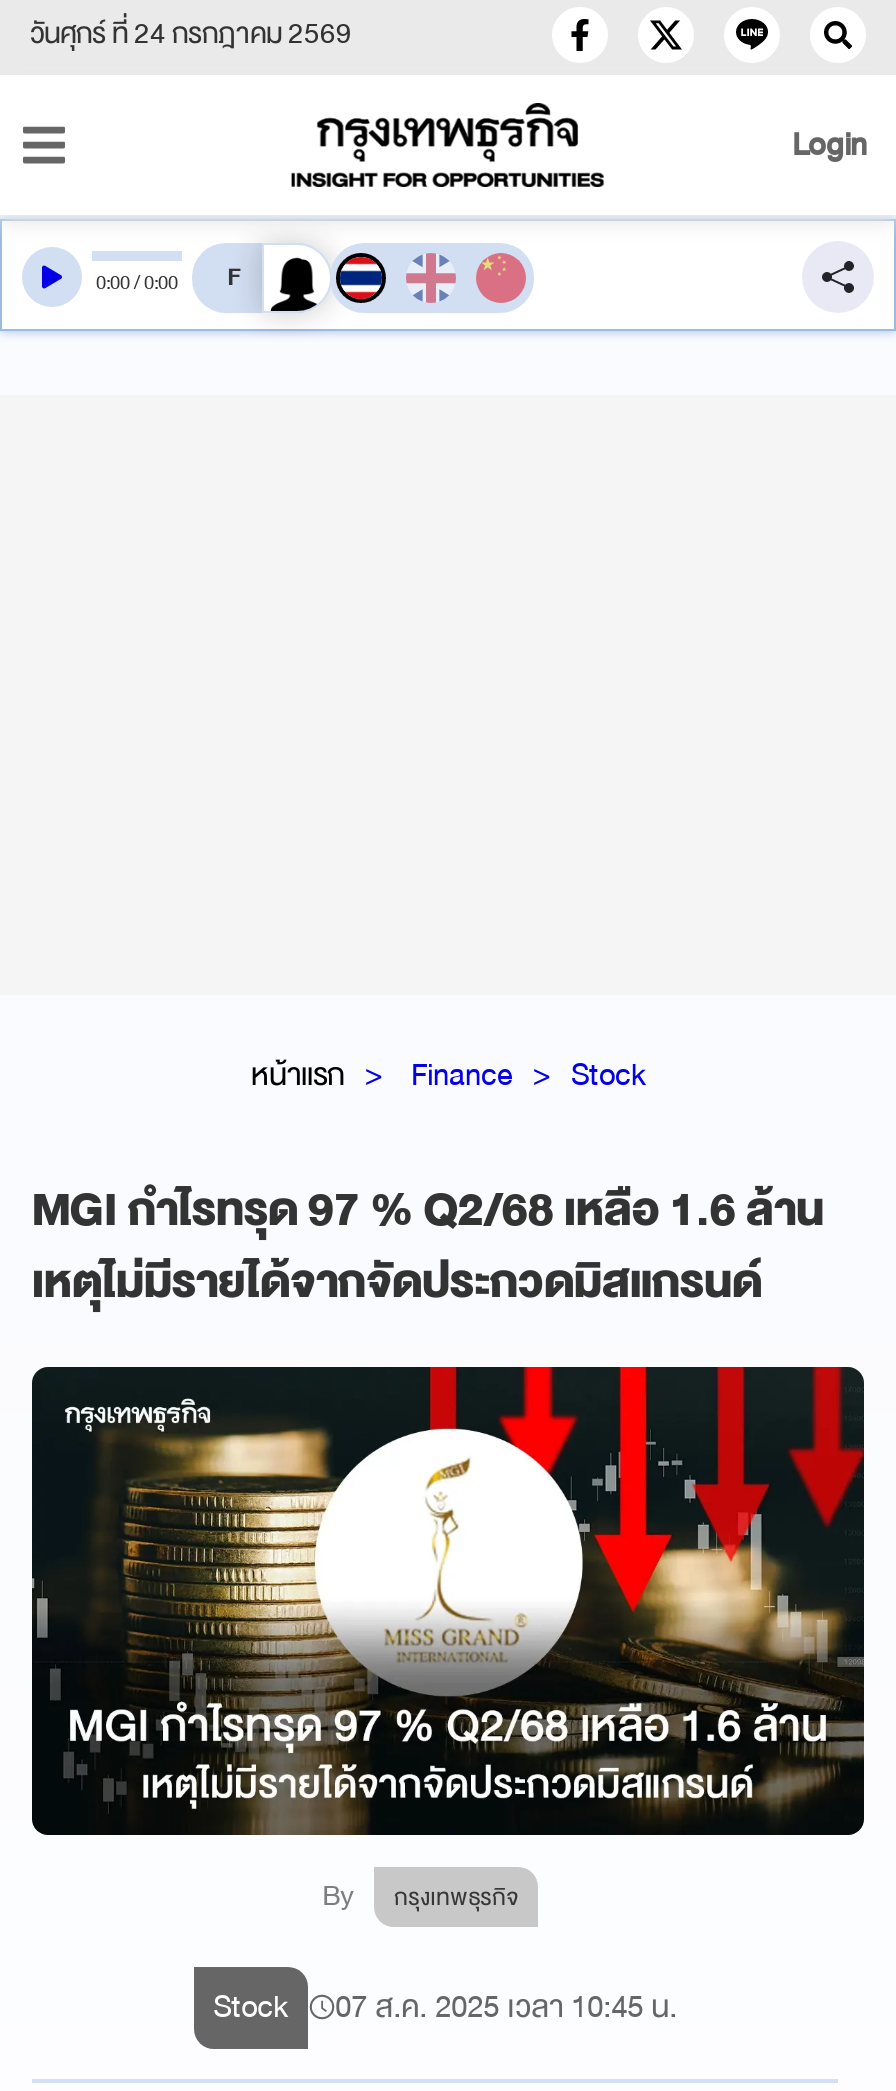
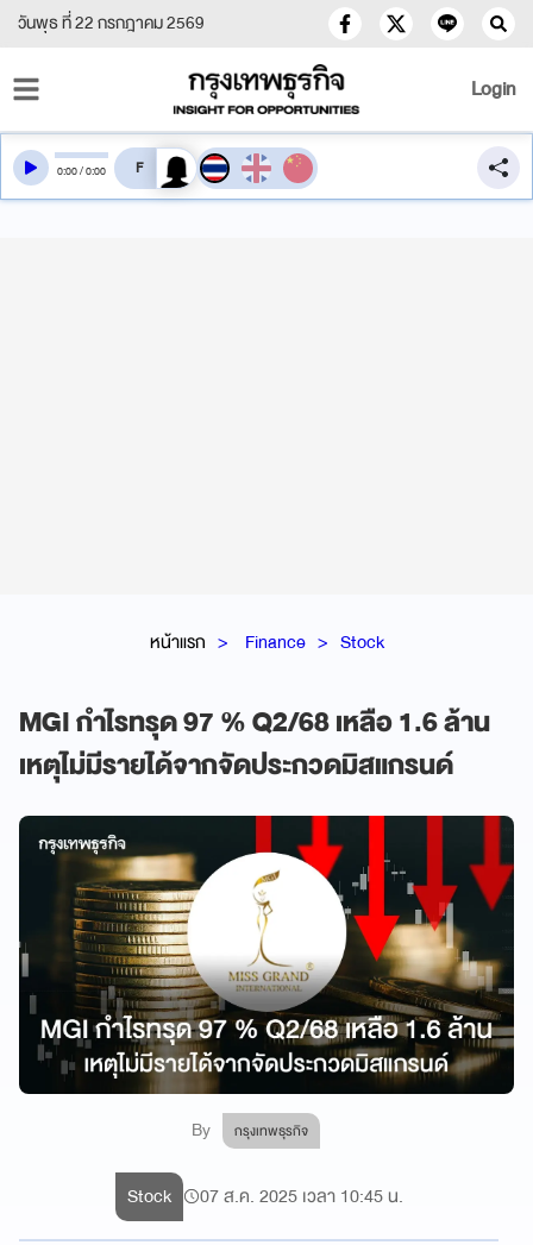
[30,9,352,59] วันศุกร์ ที่ 24 กรกฎาคม 2569 -> [18,8,205,38] วันพุธ ที่ 22 กรกฎาคม 2569

